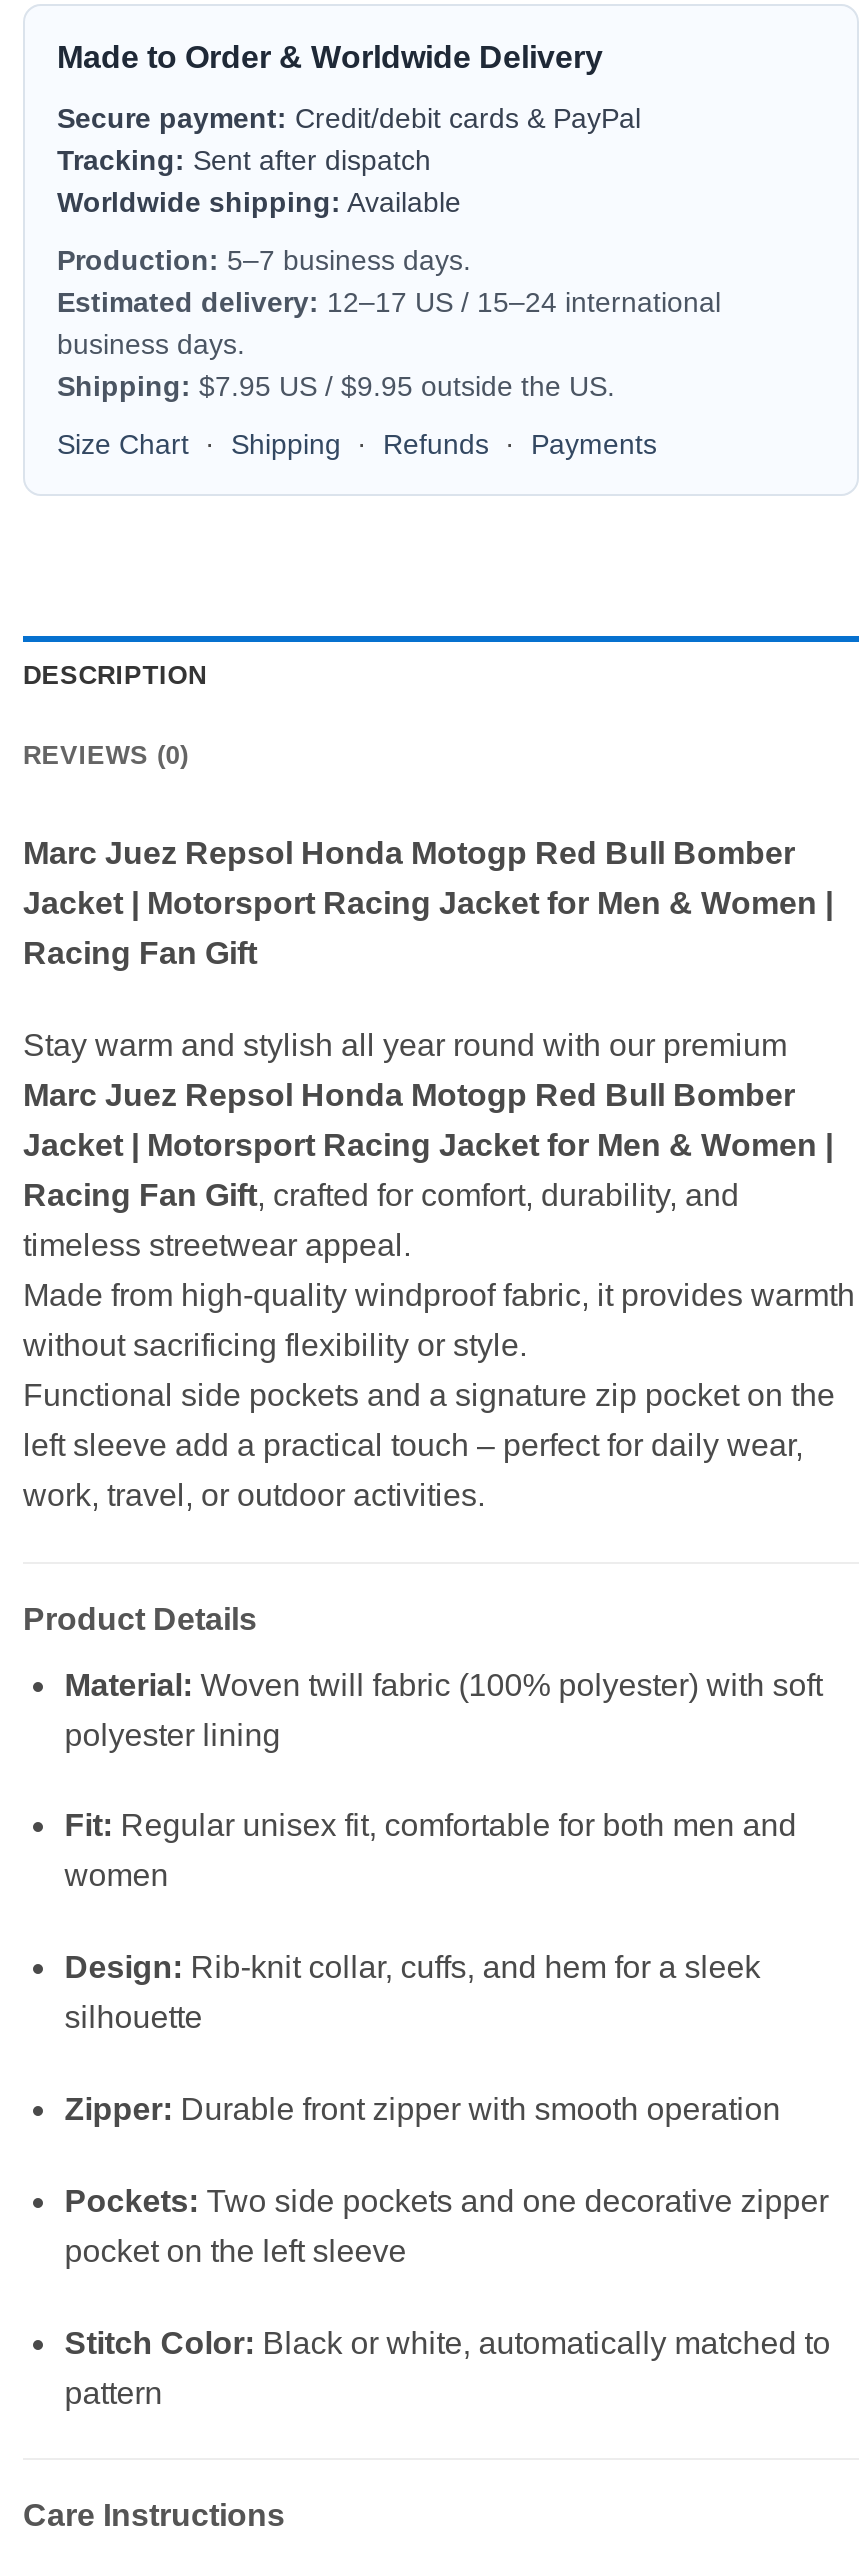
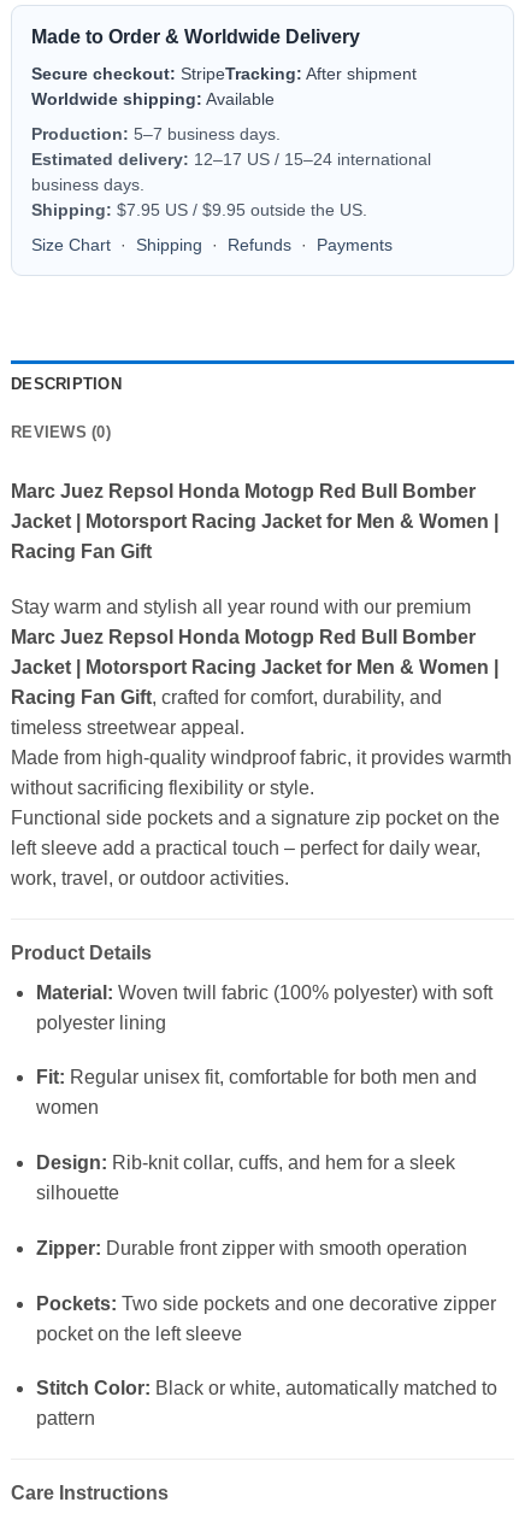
[57,102,641,176] Secure payment: Credit/debit cards & PayPal | Tracking: Sent after dispatch -> [31,64,417,83] Secure checkout: StripeTracking: After shipment

